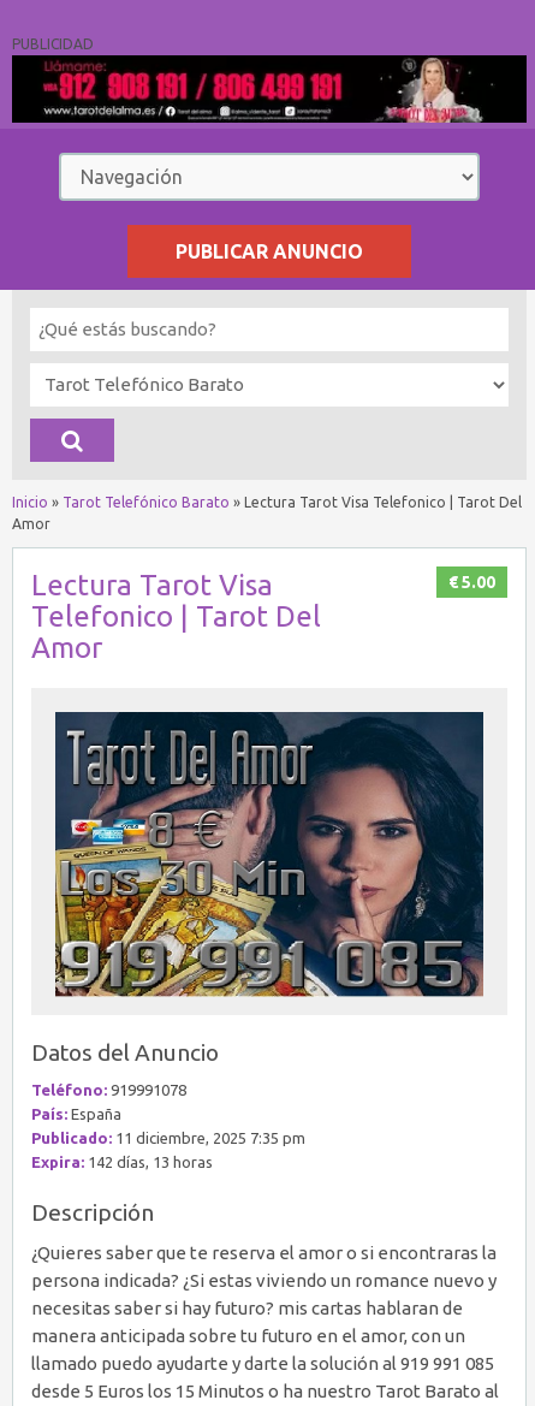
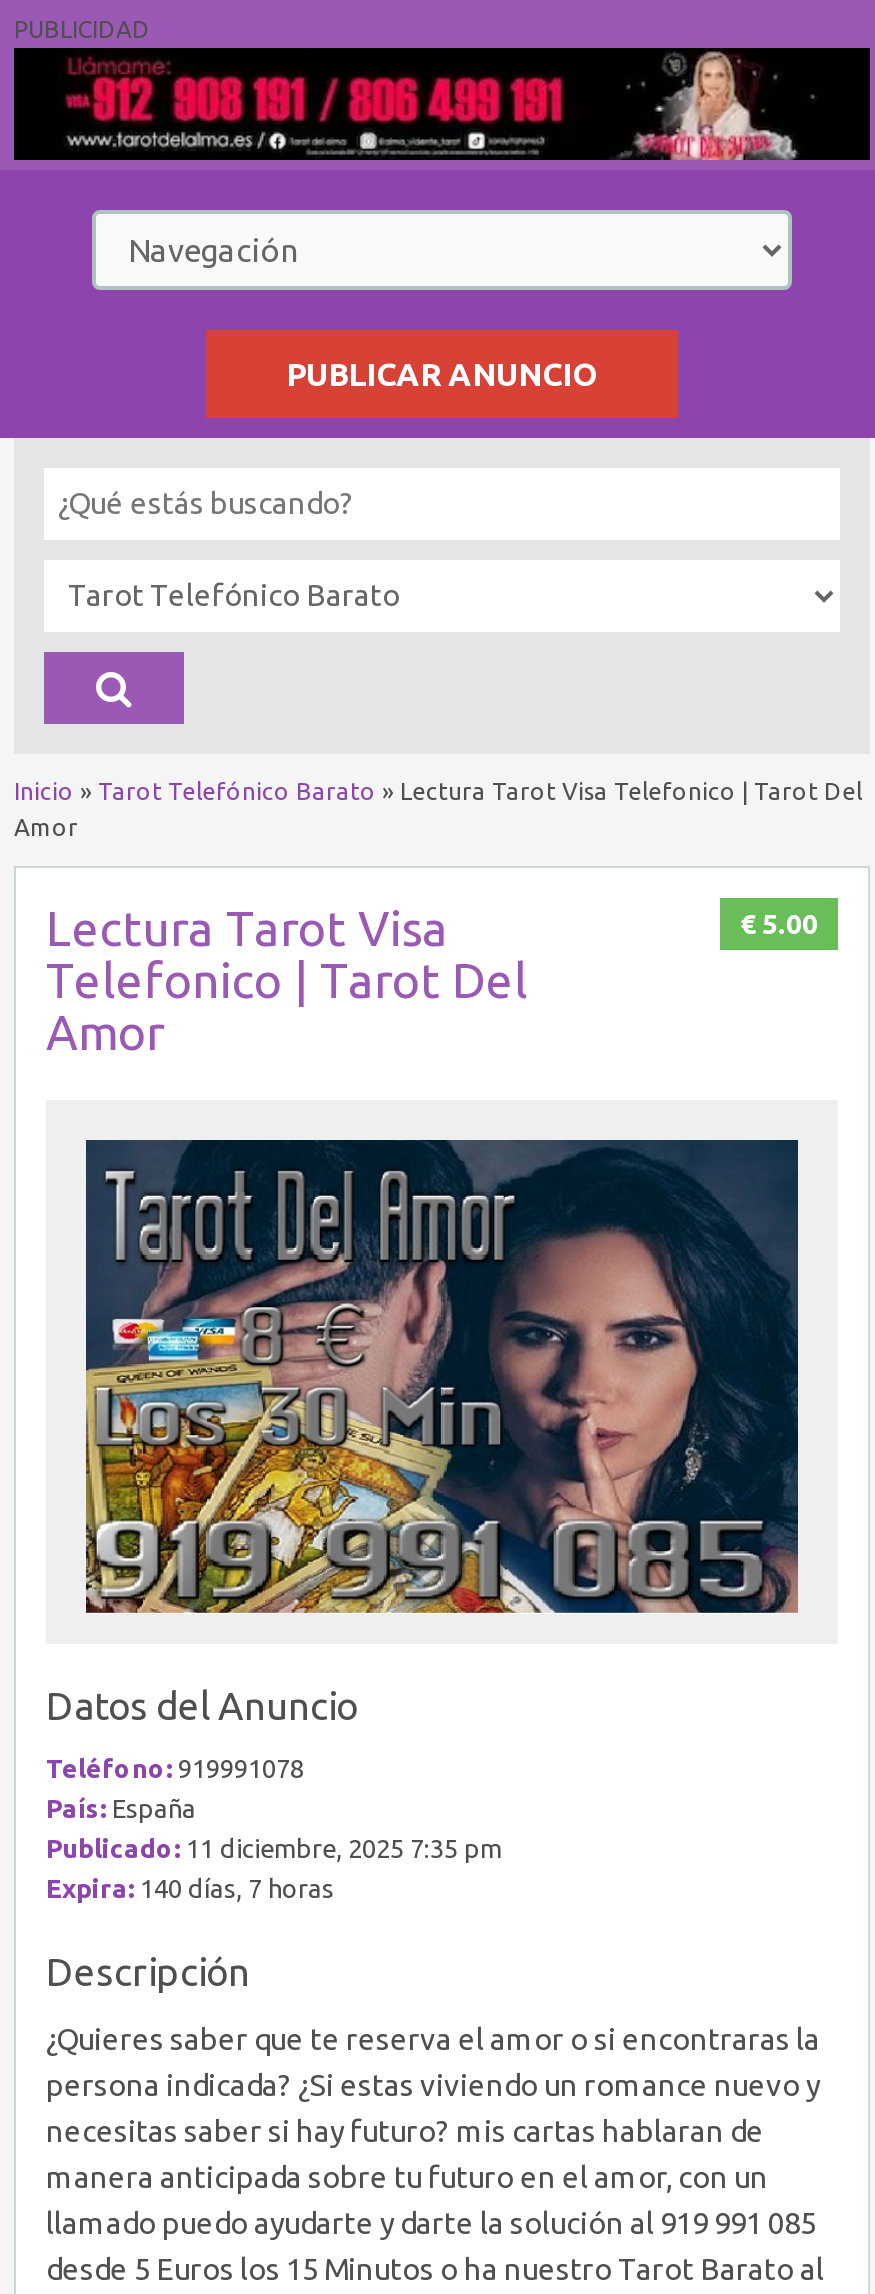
[31,1154,213,1171] Expira: 142 días, 13 horas -> [46,1875,334,1903] Expira: 140 días, 7 horas

